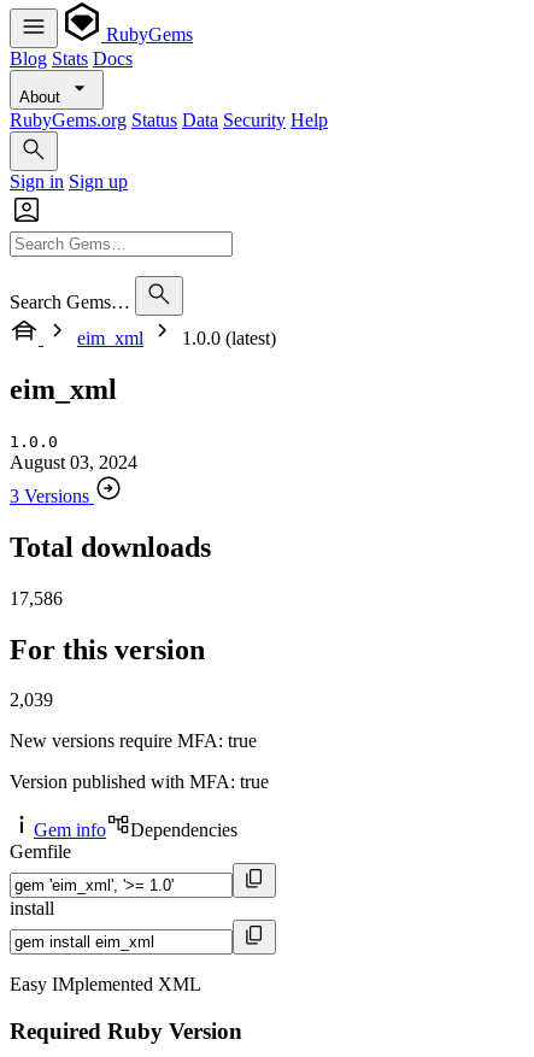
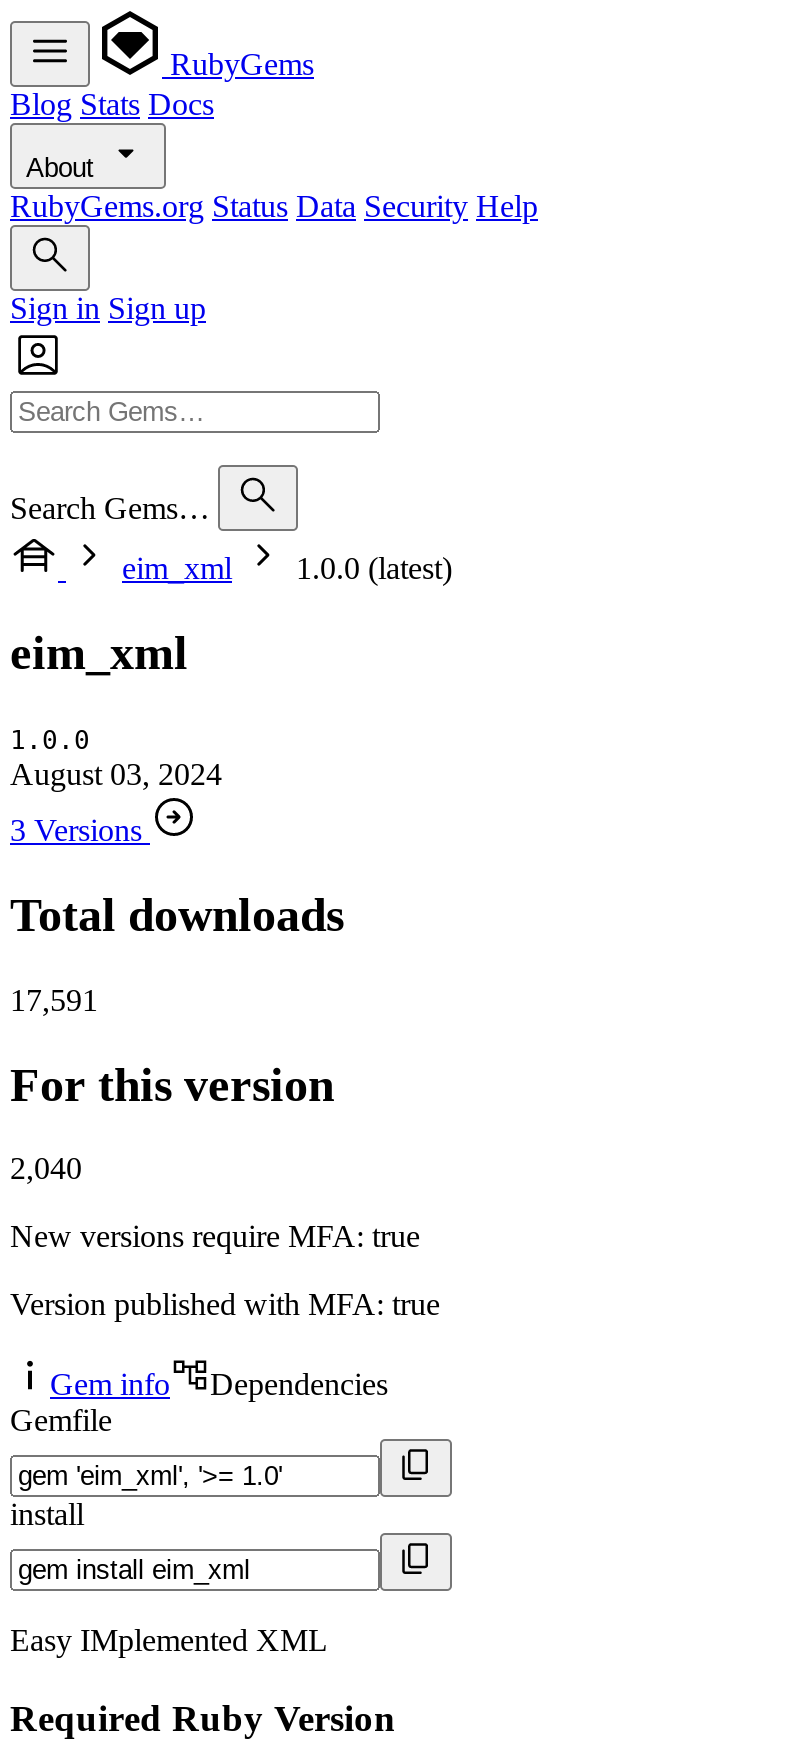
[10,588,63,608] 17,586 -> [10,982,98,1016] 17,591
[10,690,53,710] 2,039 -> [10,1152,82,1186] 2,040

